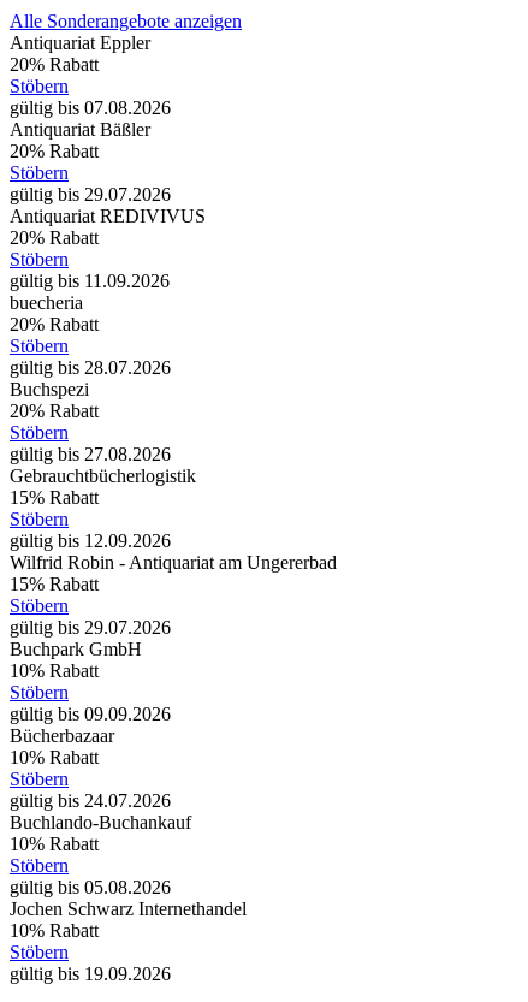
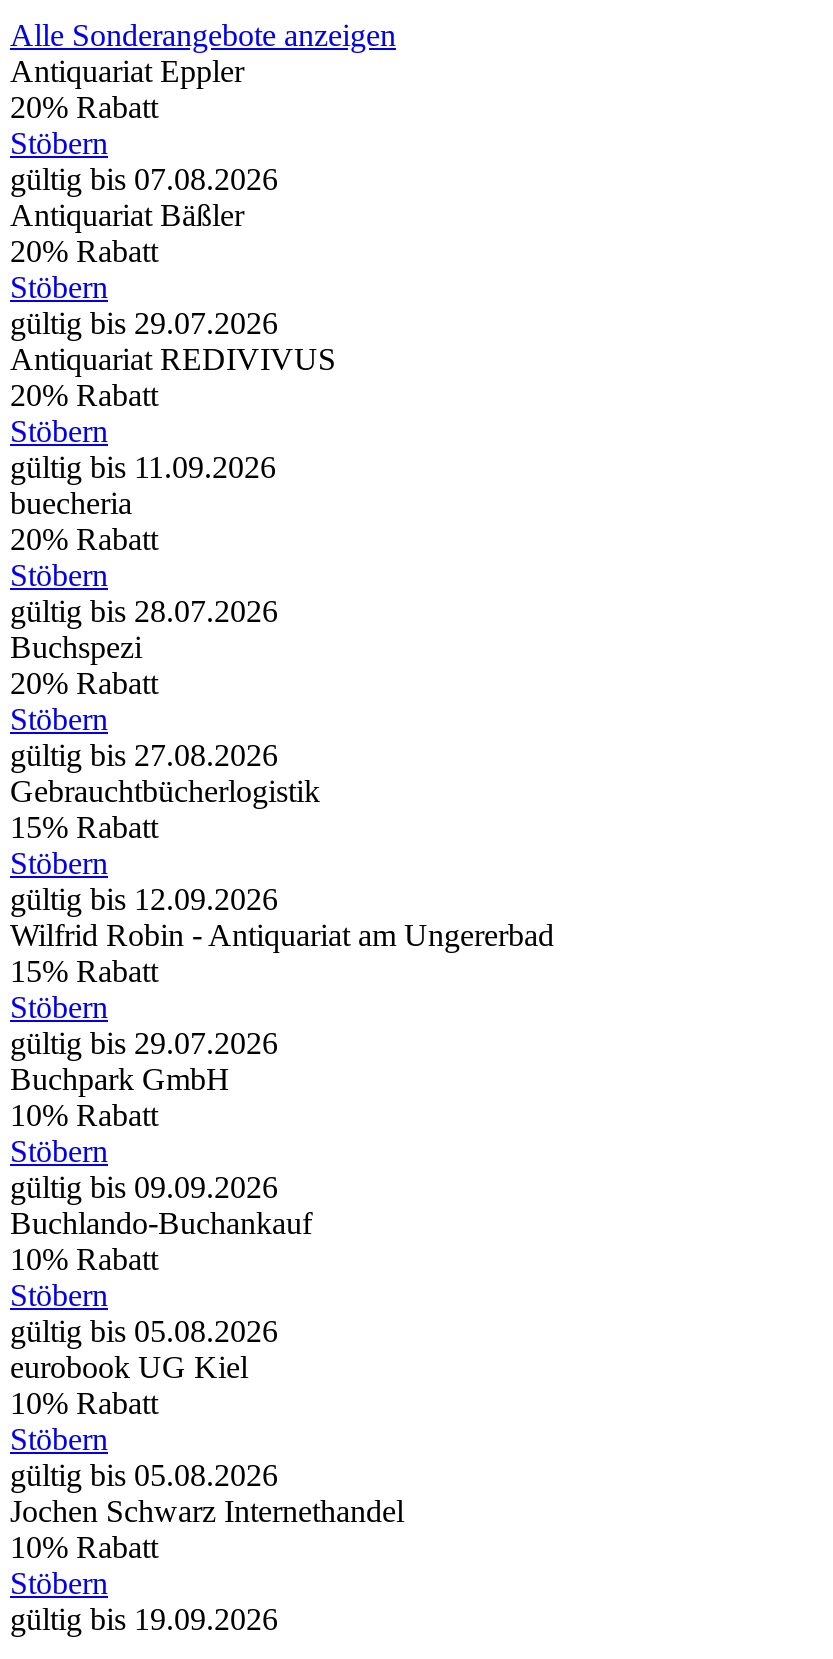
[10,725,114,746] Bücherbazaar -> none
[10,790,171,811] gültig bis 24.07.2026 -> [10,1314,278,1384] gültig bis 05.08.2026 | eurobook UG Kiel
moved [10,812,191,832] -> [10,1206,312,1240]: Buchlando-Buchankauf

